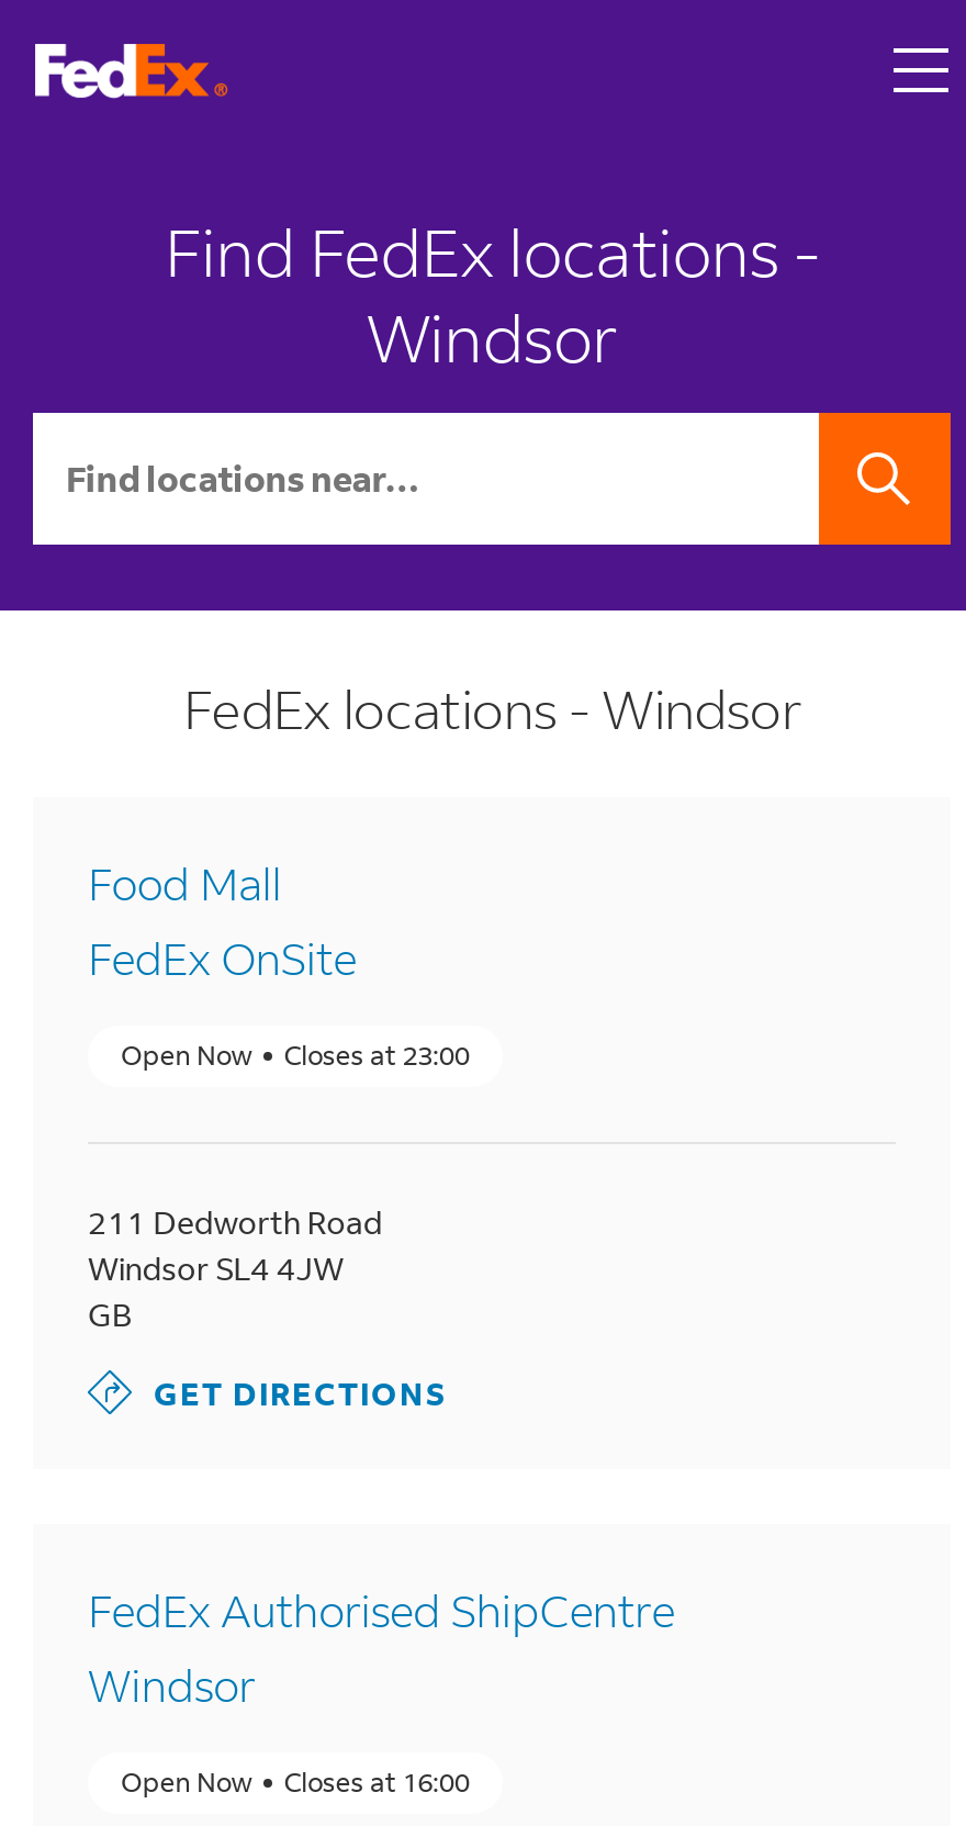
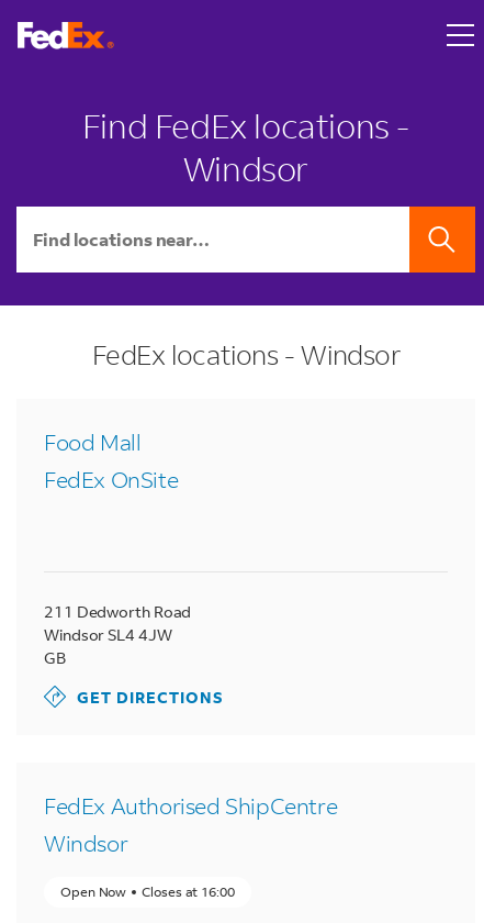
[121,1039,469,1072] Open Now | Closes at 23:00 -> none

